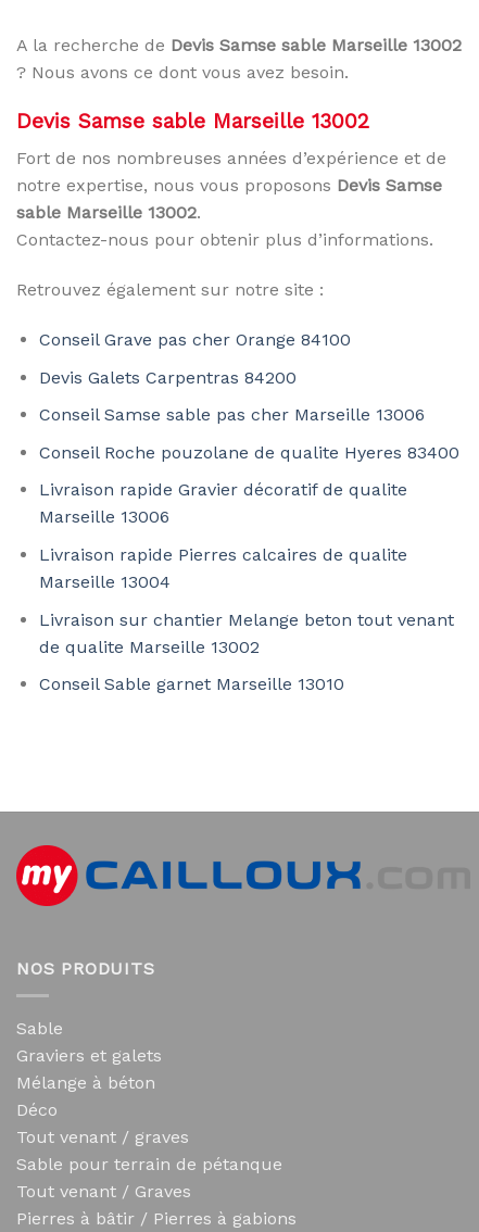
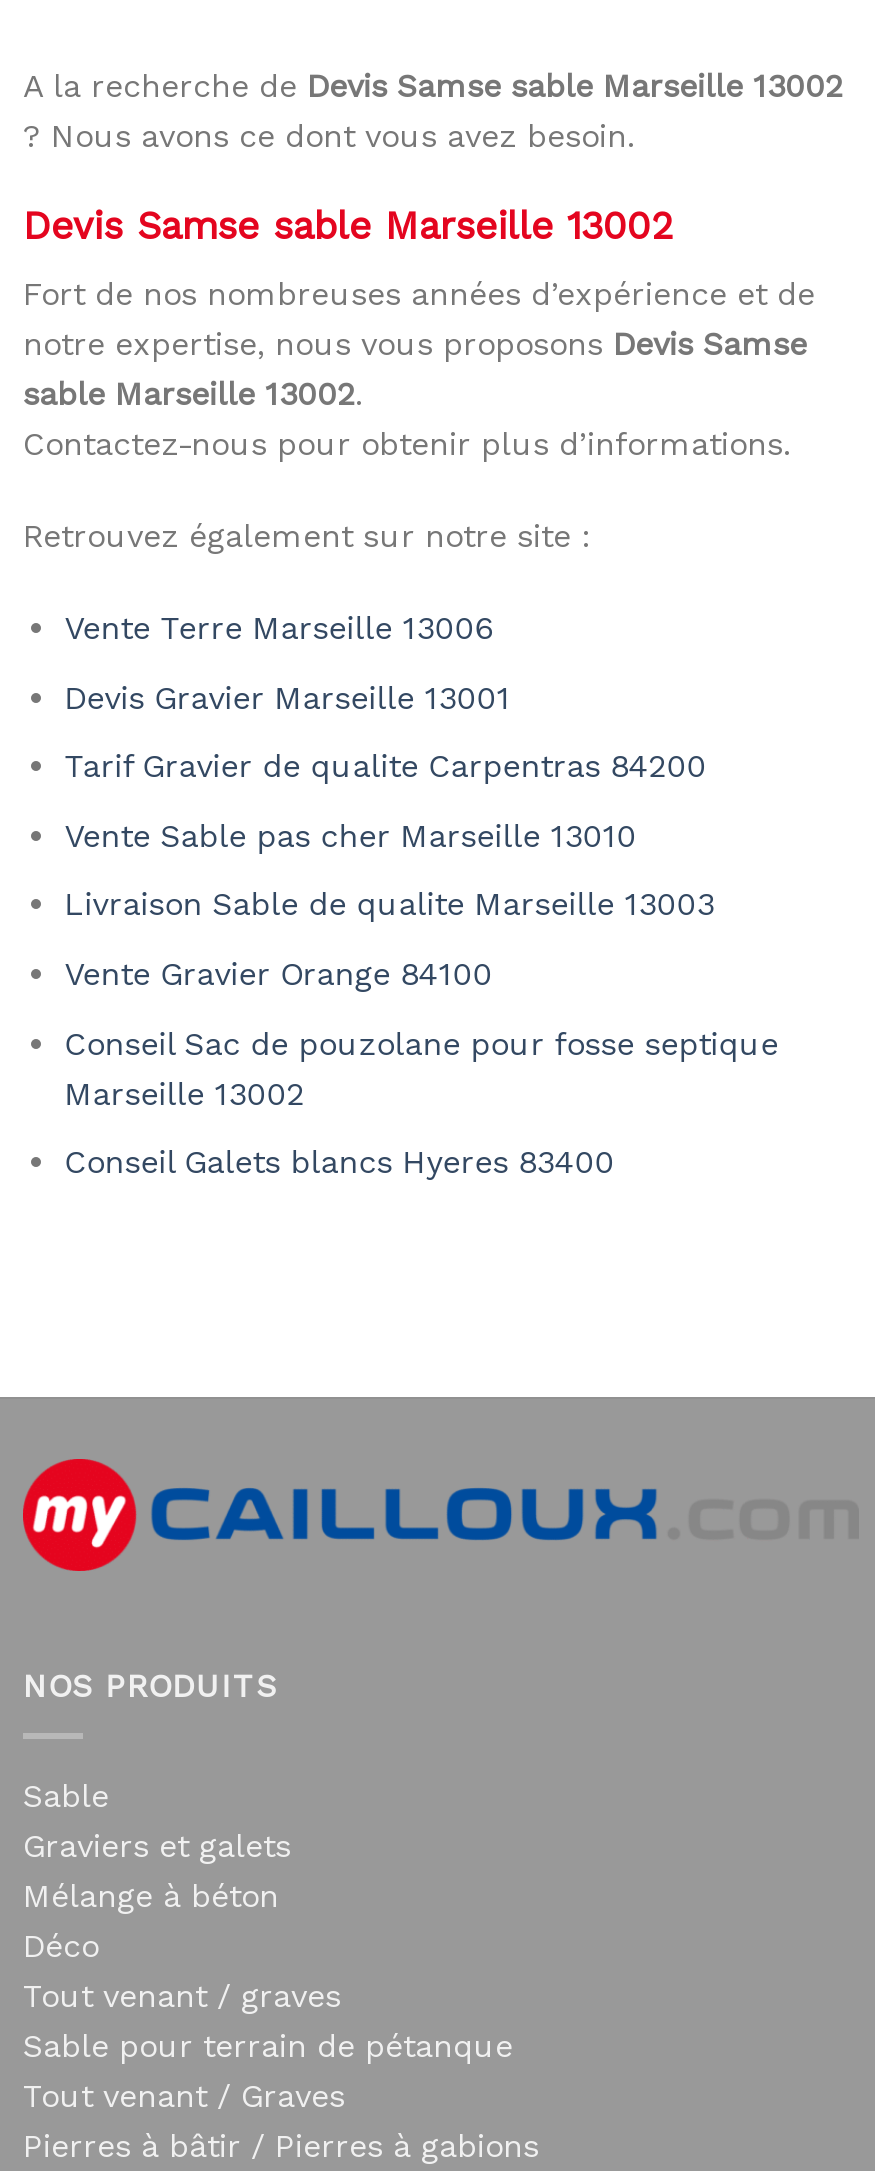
[39,329,351,350] Conseil Grave pas cher Orange 84100 -> [65,609,493,647] Vente Terre Marseille 13006
[39,367,296,387] Devis Galets Carpentras 84200 -> [65,678,511,716] Devis Gravier Marseille 13001
[39,404,424,425] Conseil Samse sable pas cher Marseille 13006 -> [65,747,707,785] Tarif Gravier de qualite Carpentras 84200
[39,442,459,463] Conseil Roche pouzolane de qualite Hyeres 83400 -> [65,817,637,855] Vente Sable pas cher Marseille 13010
[39,480,407,527] Livraison rapide Gravier décoratif de qualite | Marseille 13006 -> [65,886,715,924] Livraison Sable de qualite Marseille 13003
[39,544,407,592] Livraison rapide Pierres calcaires de qualite | Marseille 13004 -> [65,955,493,993] Vente Gravier Orange 84100
[39,609,454,657] Livraison sur chantier Melange beton tout venant | de qualite Marseille 13002 -> [65,1024,779,1112] Conseil Sac de pouzolane pour fosse septique | Marseille 13002
[39,674,344,694] Conseil Sable garnet Marseille 13010 -> [65,1143,615,1181] Conseil Galets blancs Hyeres 83400

